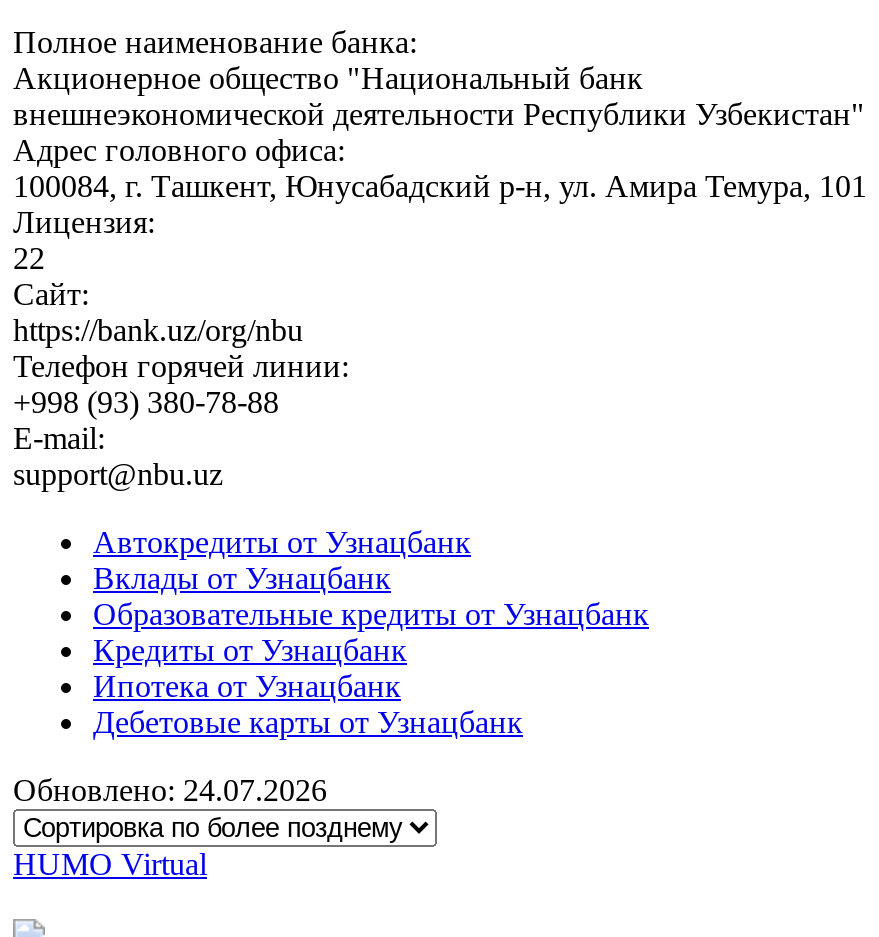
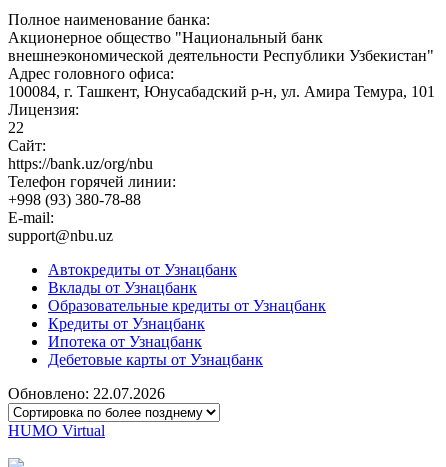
[13,773,327,807] Обновлено: 24.07.2026 -> [8,385,165,402] Обновлено: 22.07.2026

